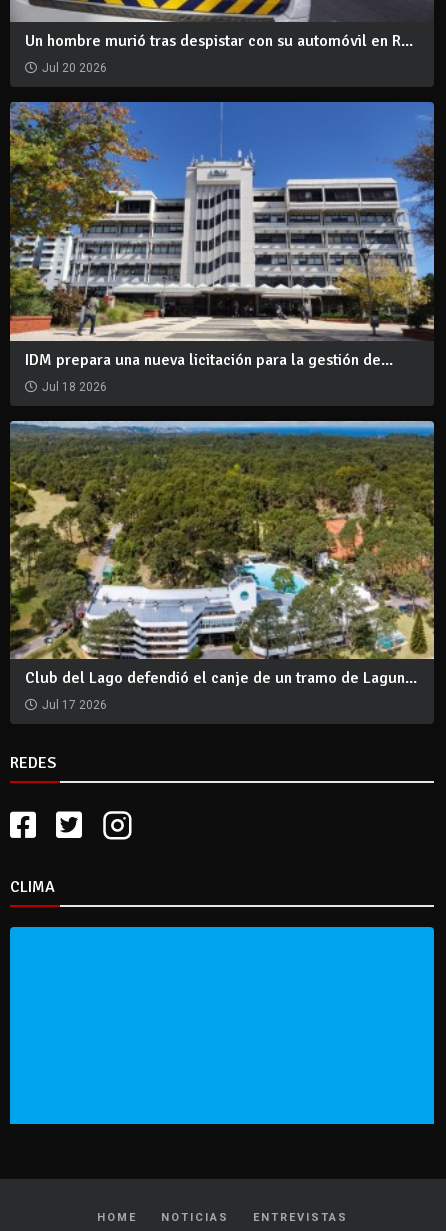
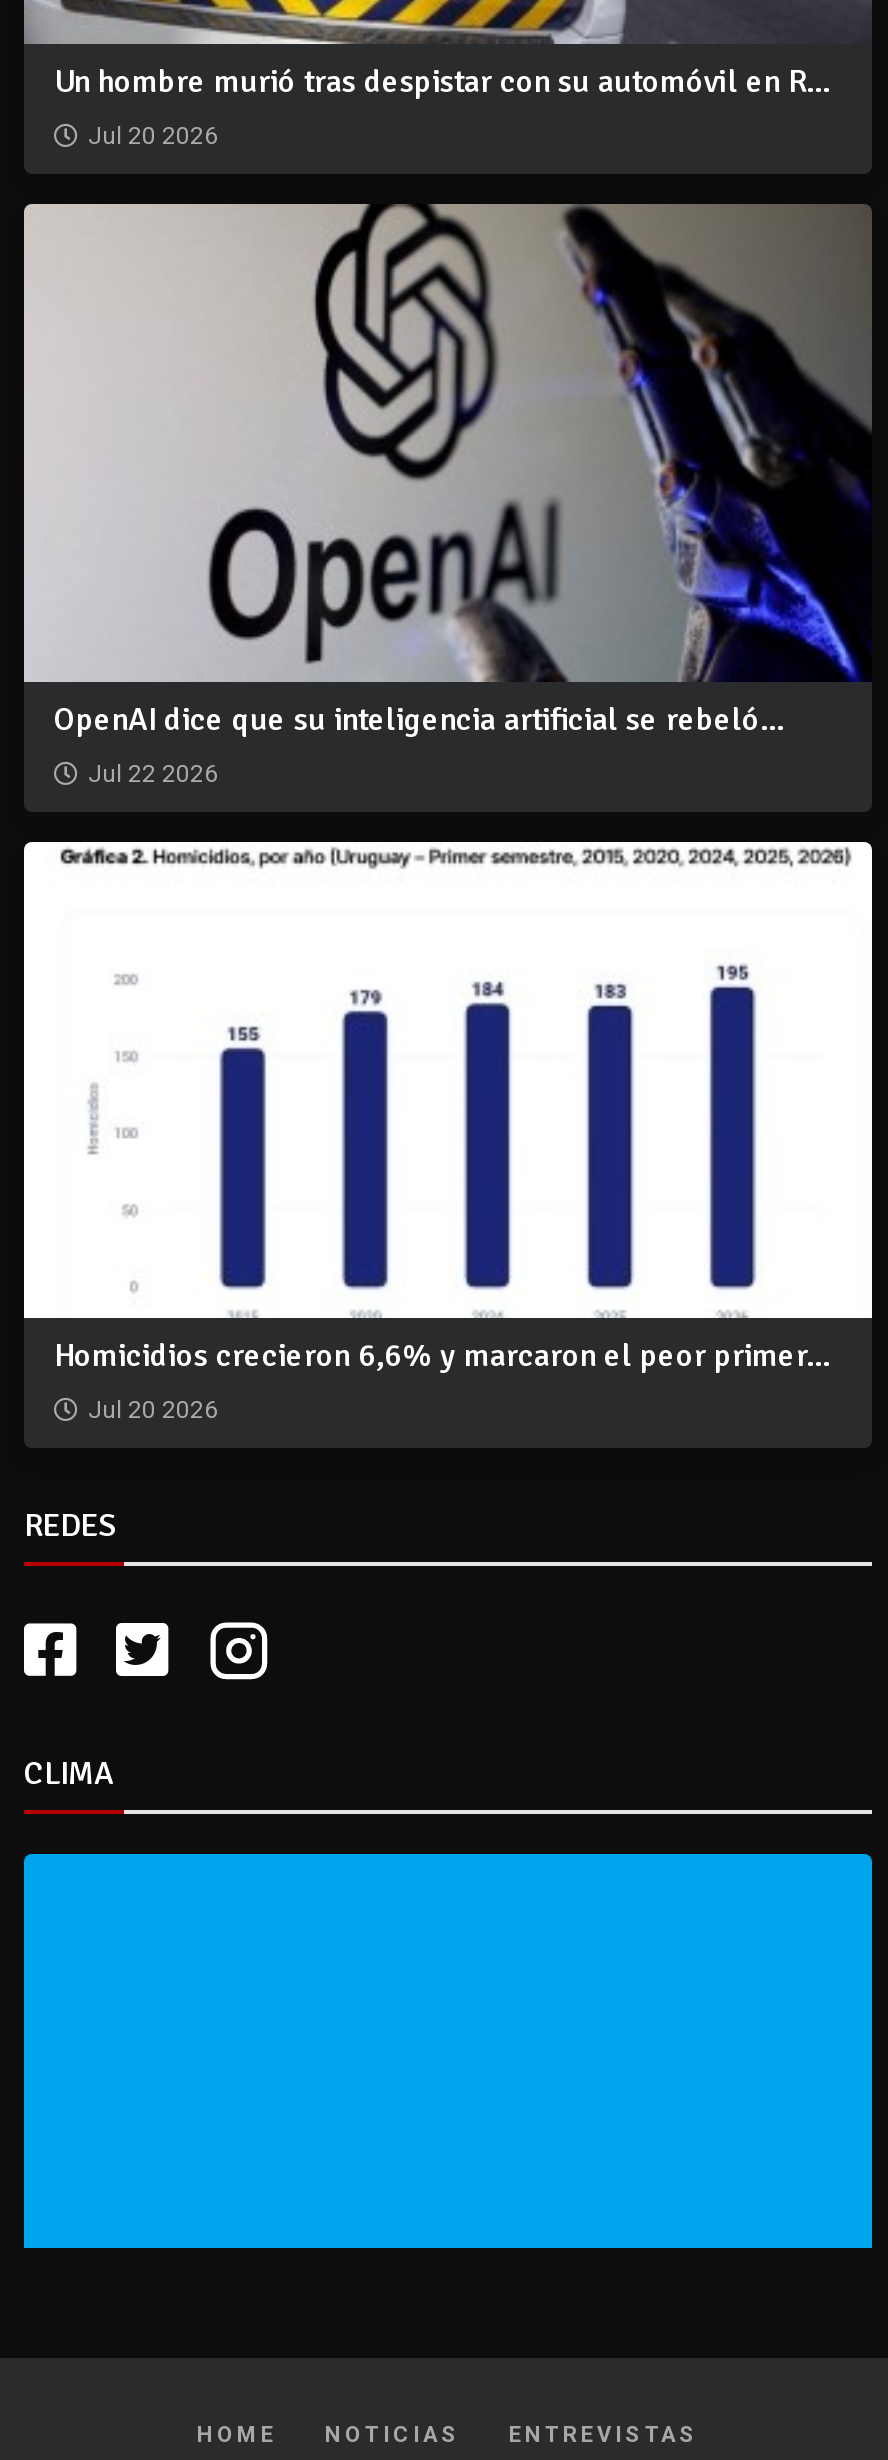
[9,101,435,369] [image] | IDM prepara una nueva licitación para la gestión de... -> [22,202,872,739] [image] | OpenAI dice que su inteligencia artificial se rebeló...
[42,379,107,393] Jul 18 2026 -> [88,759,218,787] Jul 22 2026
[9,420,435,688] [image] | Club del Lago defendió el canje de un tramo de Lagun... -> [22,840,874,1376] [image] | Homicidios crecieron 6,6% y marcaron el peor primer...
[42,698,107,712] Jul 17 2026 -> [88,1396,218,1424] Jul 20 2026

